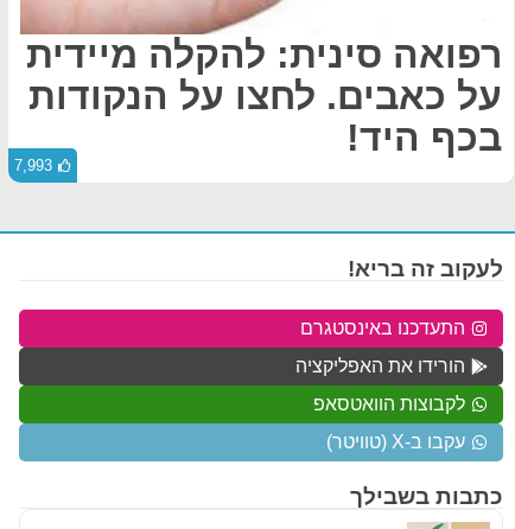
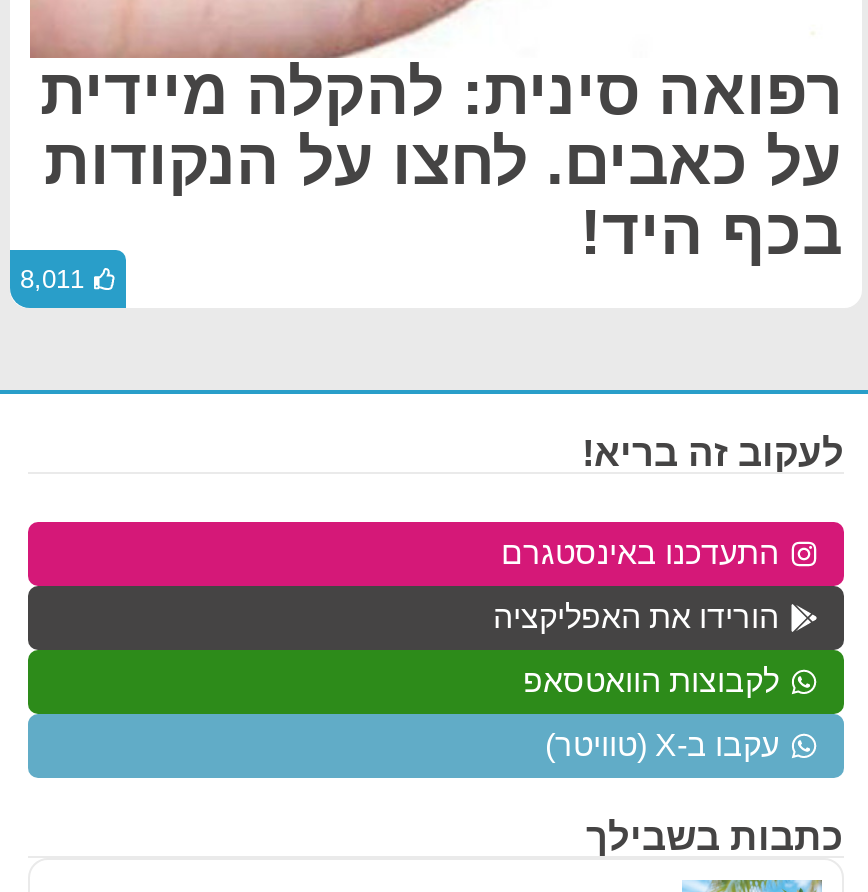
[14,157,52,174] 7,993 -> [20,264,84,294] 8,011

